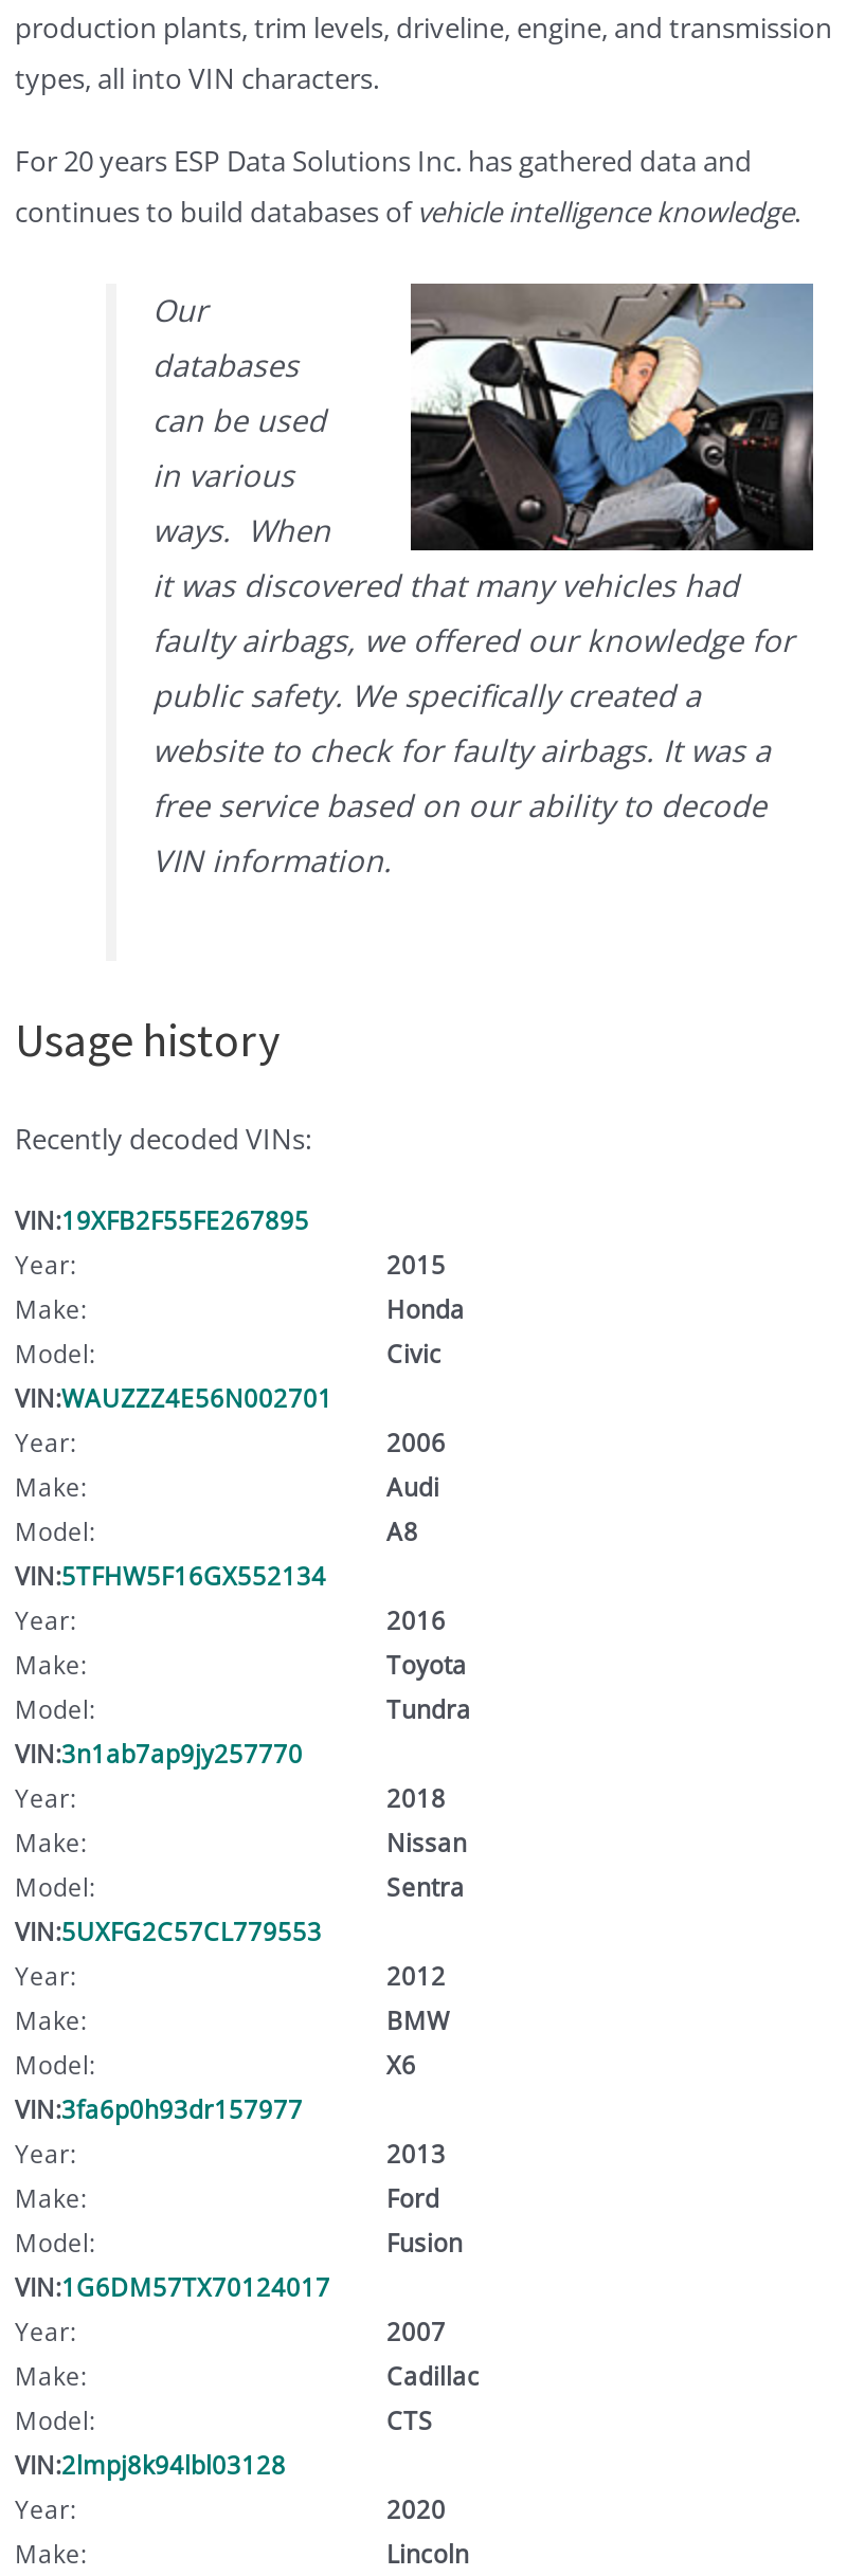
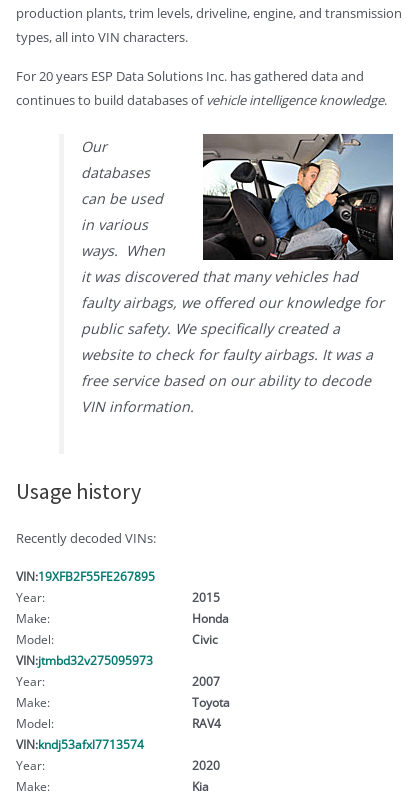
[15,1379,471,2302] VIN:WAUZZZ4E56N002701 | Year: | 2006 | Make: | Audi | Model: | A8 | VIN:5TFHW5F16GX552134 | Year: | 2016 | Make: | Toyota | Model: | Tundra | VIN:3n1ab7ap9jy257770 | Year: | 2018 | Make: | Nissan | Model: | Sentra | VIN:5UXFG2C57CL779553 | Year: | 2012 | Make: | BMW | Model: | X6 | VIN:3fa6p0h93dr157977 | Year: | 2013 | Make: | Ford | Model: | Fusion | VIN:1G6DM57TX70124017 -> [16,651,153,667] VIN:jtmbd32v275095973
[386,2357,480,2391] Cadillac -> [191,693,229,709] Toyota
[15,2401,433,2480] CTS | VIN:2lmpj8k94lbl03128 -> [16,714,220,751] RAV4 | VIN:kndj53afxl7713574
[386,2535,469,2569] Lincoln -> [191,777,208,793] Kia

